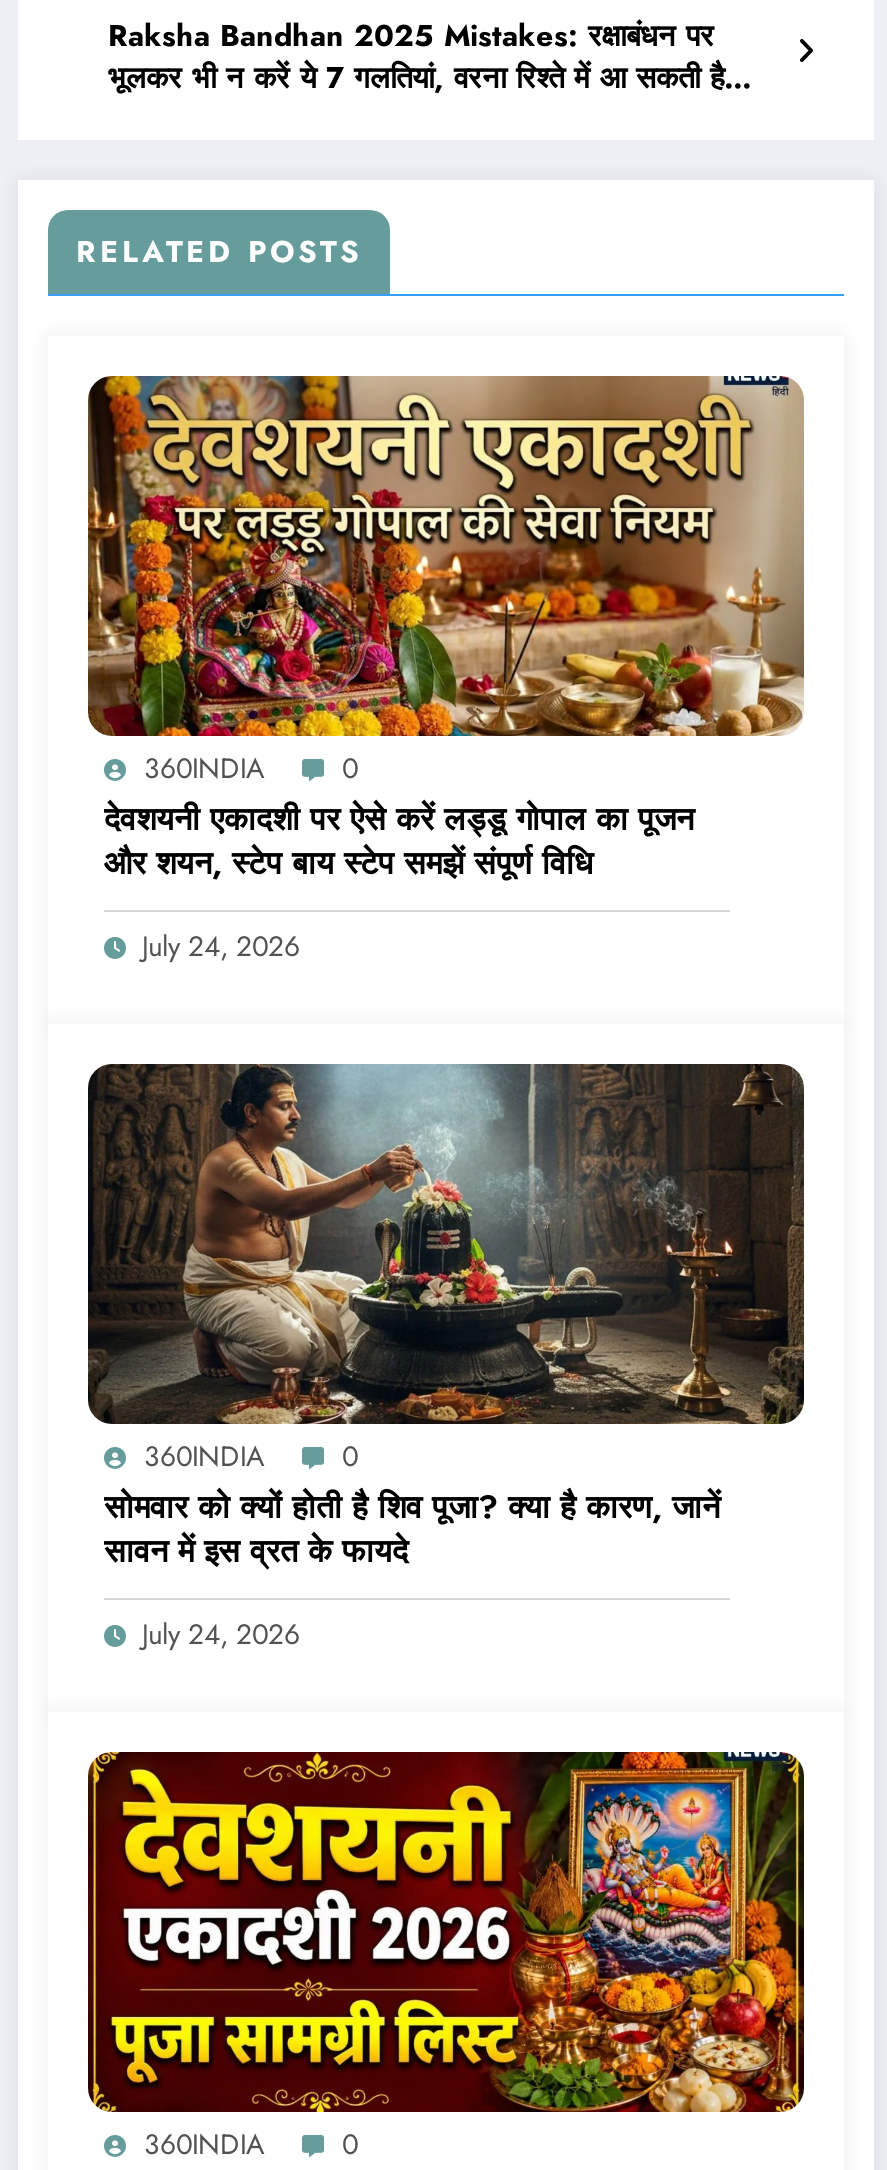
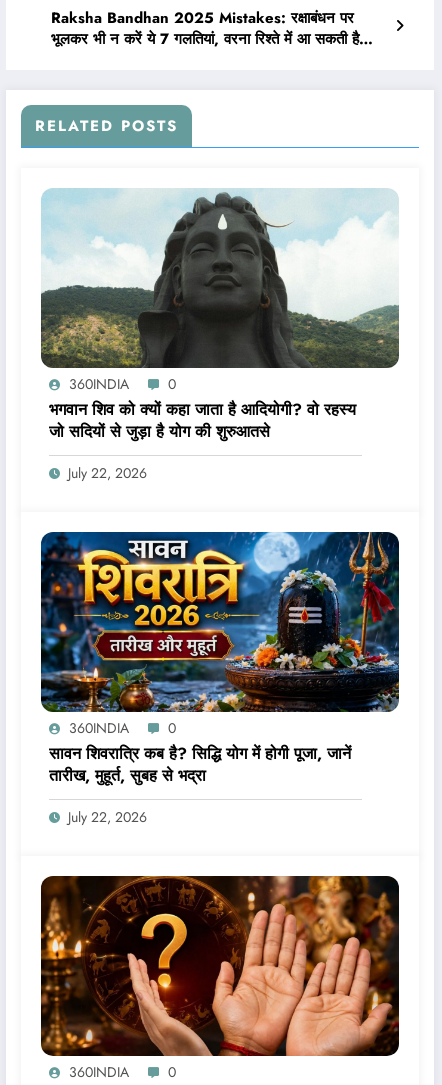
[86,374,806,886] [image] | देवशयनी एकादशी पर ऐसे करें लड्डू गोपाल का पूजन | और शयन, स्टेप बाय स्टेप समझें संपूर्ण विधि -> [40,188,400,443] [image] | भगवान शिव को क्यों कहा जाता है आदियोगी? वो रहस्य | जो सदियों से जुड़ा है योग की शुरुआतसे
[142,926,300,966] July 24, 2026 -> [68,463,147,483] July 22, 2026
[86,1062,804,1574] [image] | सोमवार को क्यों होती है शिव पूजा? क्या है कारण, जानें | सावन में इस व्रत के फायदे -> [40,531,399,787] [image] | सावन शिवरात्रि कब है? सिद्धि योग में होगी पूजा, जानें | तारीख, मुहूर्त, सुबह से भद्रा
[142,1614,300,1654] July 24, 2026 -> [68,807,147,827] July 22, 2026
[88,1750,804,2114] [image] -> [40,875,399,1057] [image]

